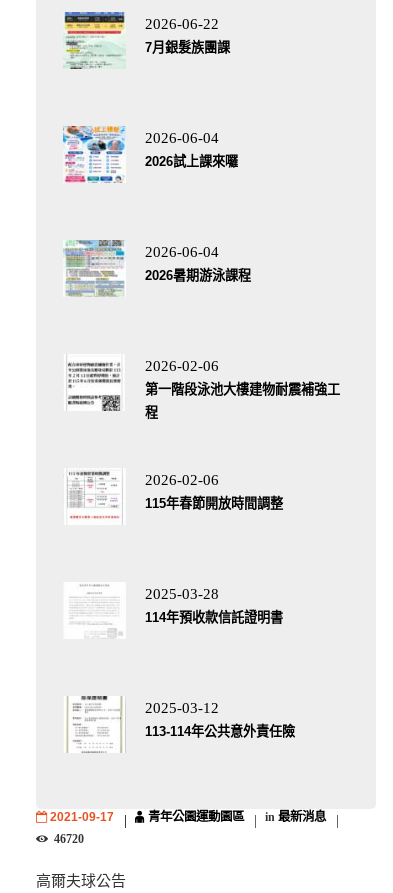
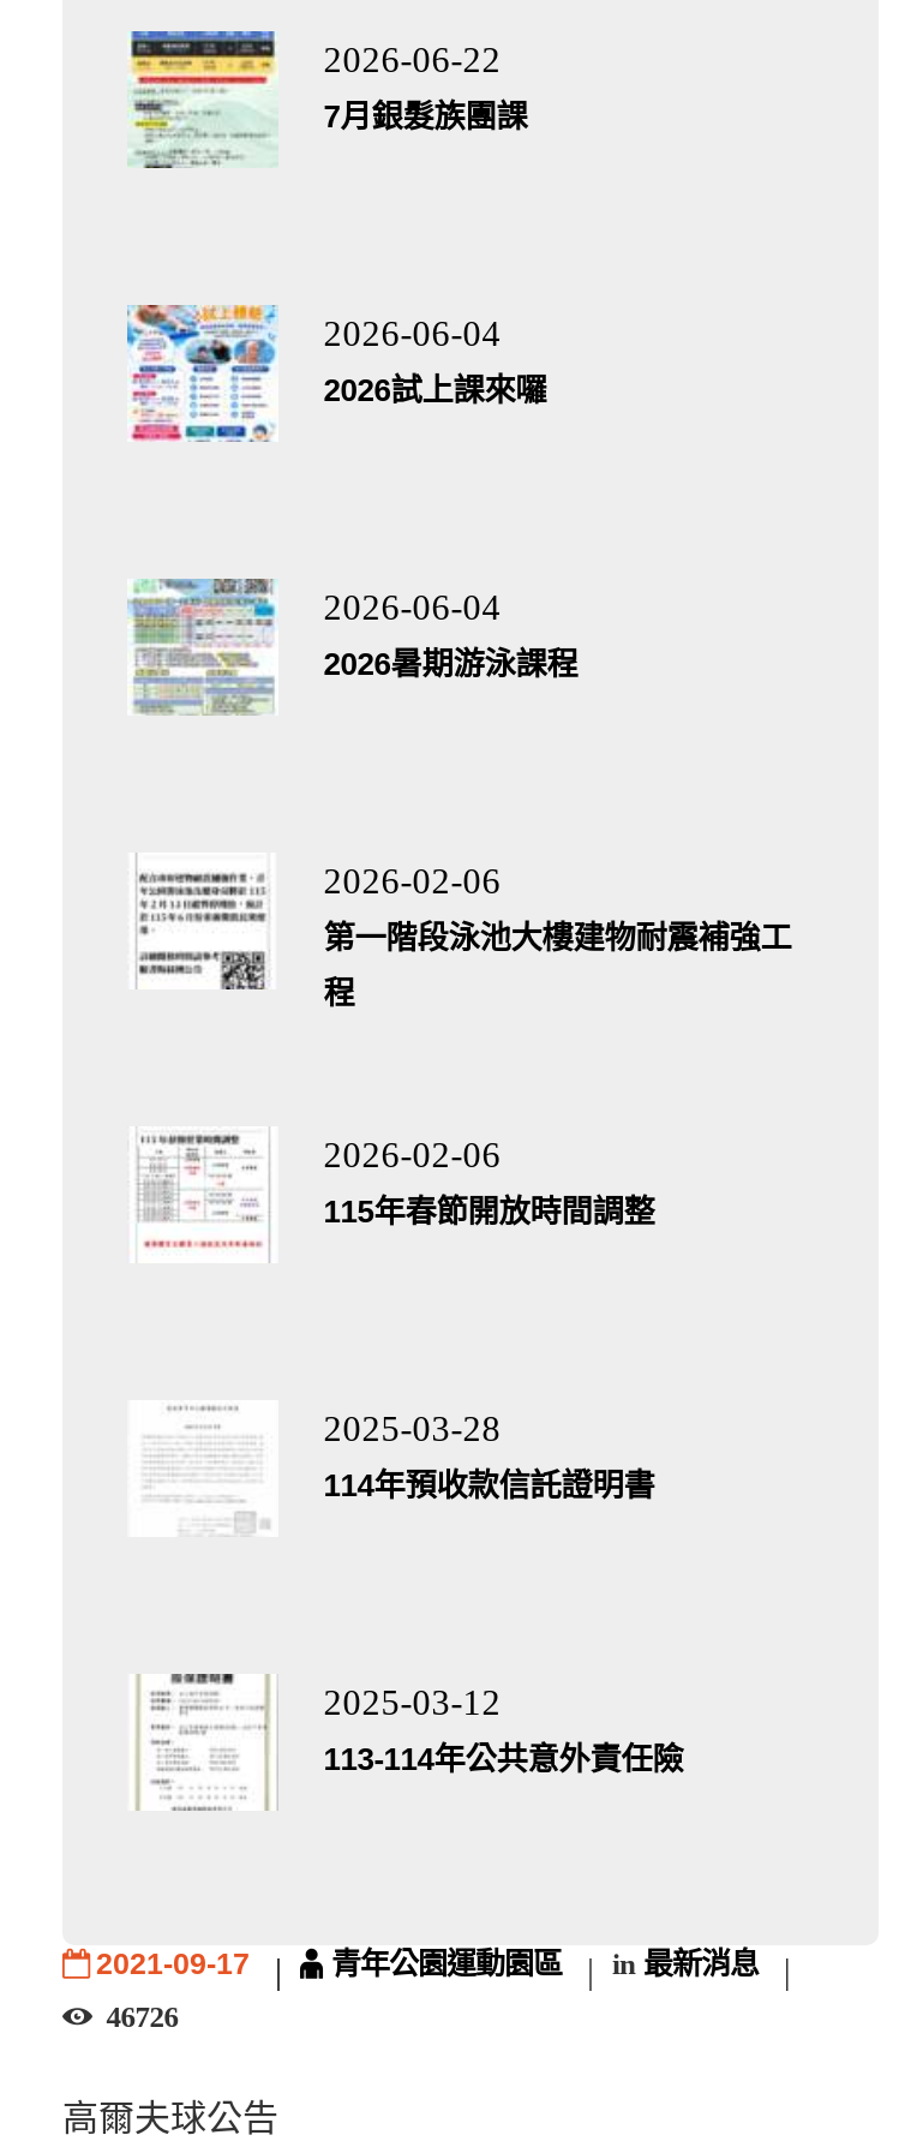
[54,831,84,845] 46720 -> [106,1999,178,2033] 46726

